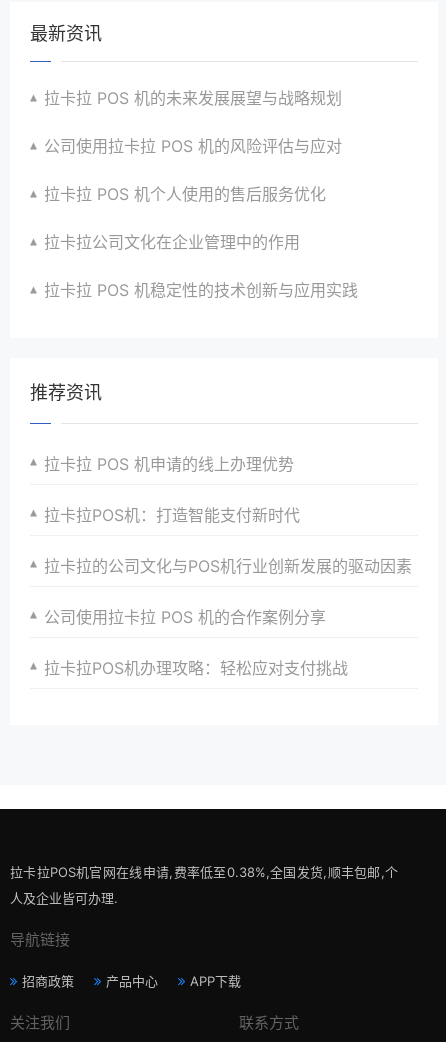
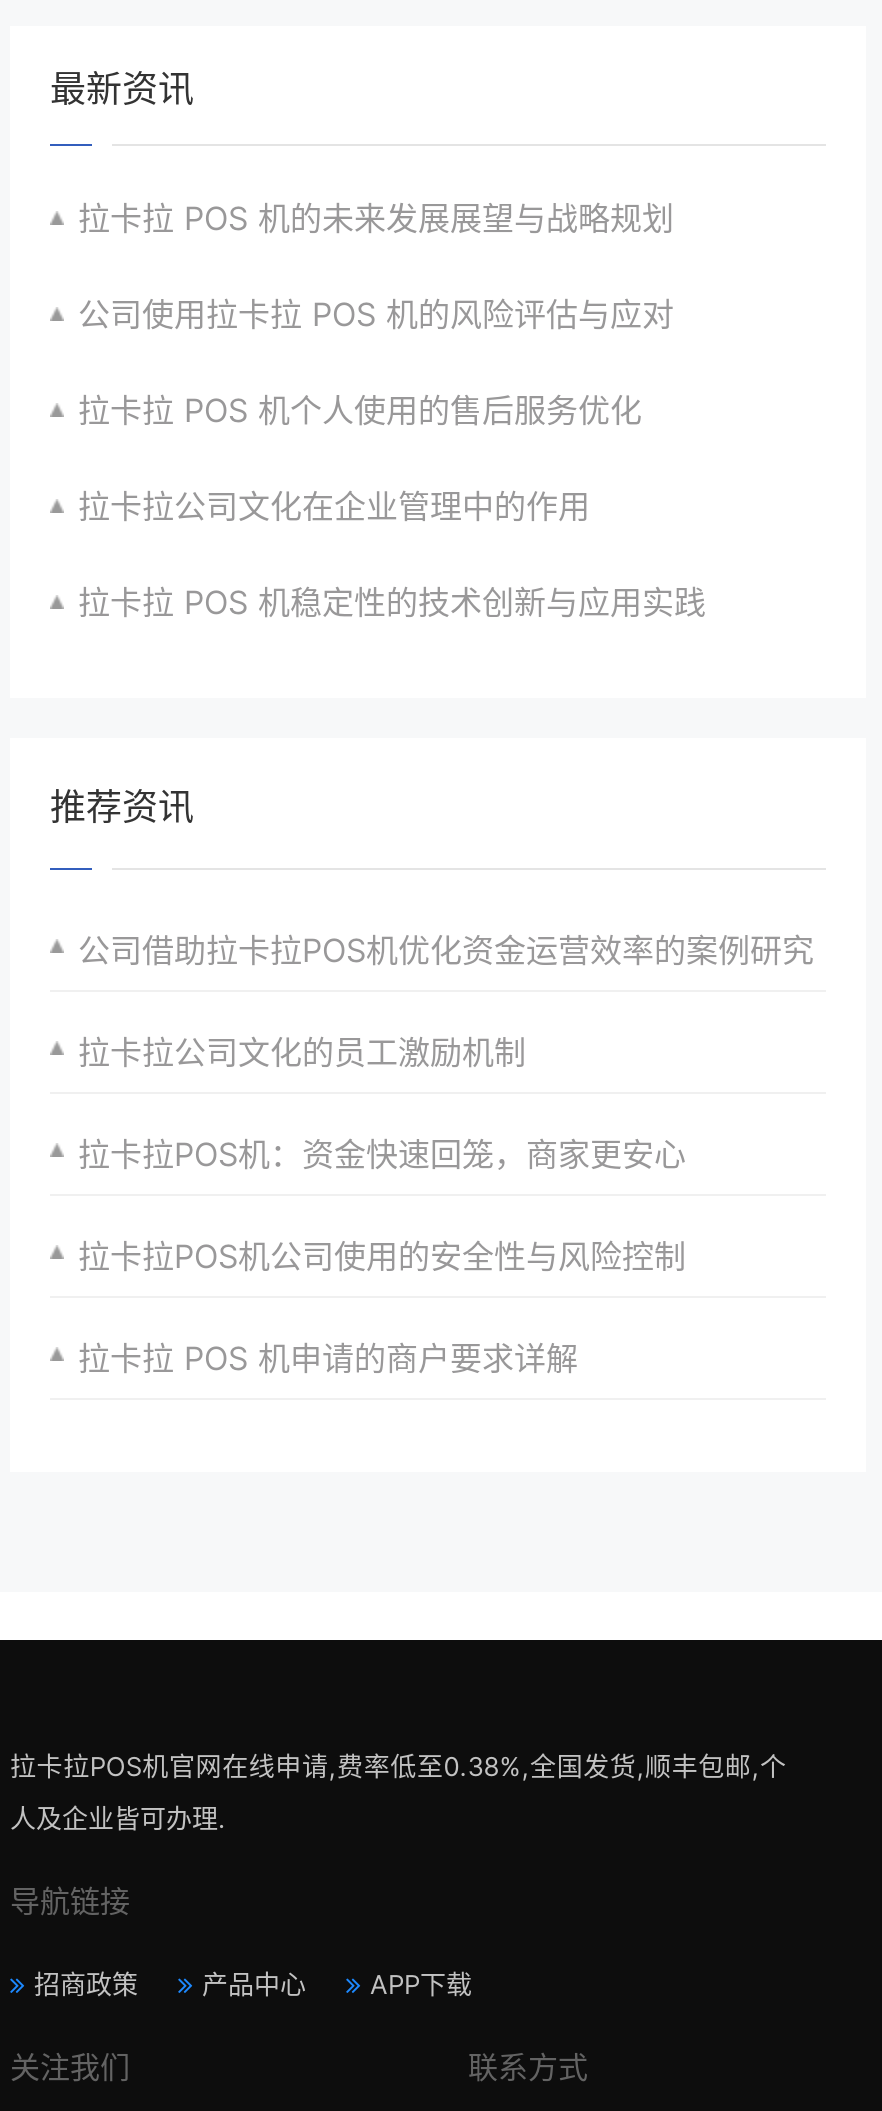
[44,454,294,474] 拉卡拉 POS 机申请的线上办理优势 -> [78,929,814,969] 公司借助拉卡拉POS机优化资金运营效率的案例研究
[44,505,300,525] 拉卡拉POS机：打造智能支付新时代 -> [78,1031,526,1071] 拉卡拉公司文化的员工激励机制
[44,556,412,576] 拉卡拉的公司文化与POS机行业创新发展的驱动因素 -> [78,1133,686,1173] 拉卡拉POS机：资金快速回笼，商家更安心
[44,607,326,627] 公司使用拉卡拉 POS 机的合作案例分享 -> [78,1235,686,1275] 拉卡拉POS机公司使用的安全性与风险控制
[44,658,348,678] 拉卡拉POS机办理攻略：轻松应对支付挑战 -> [78,1337,578,1377] 拉卡拉 POS 机申请的商户要求详解

